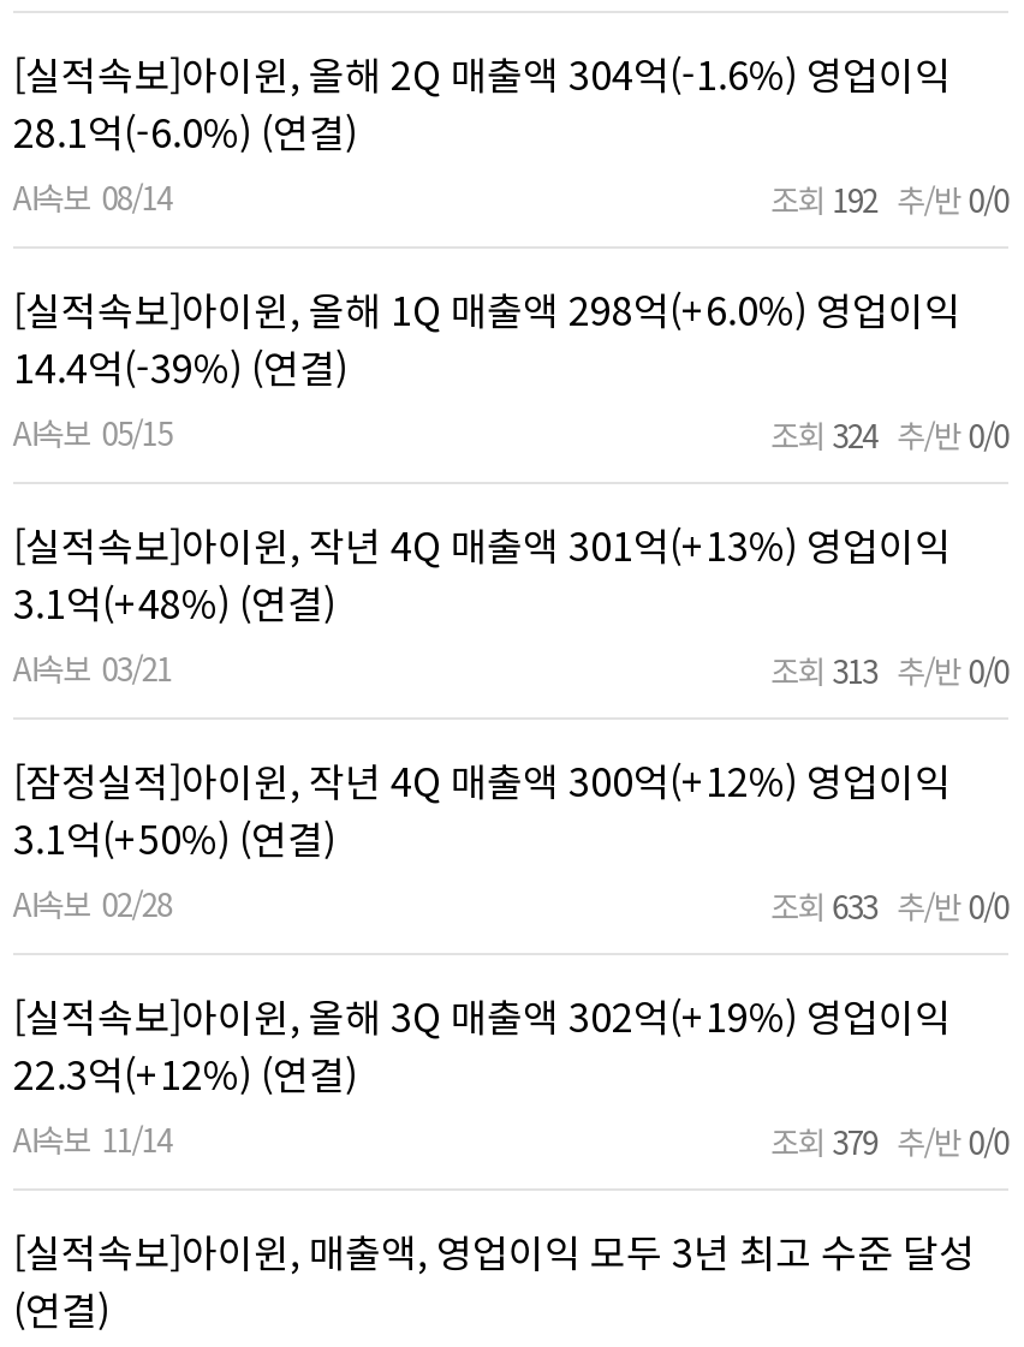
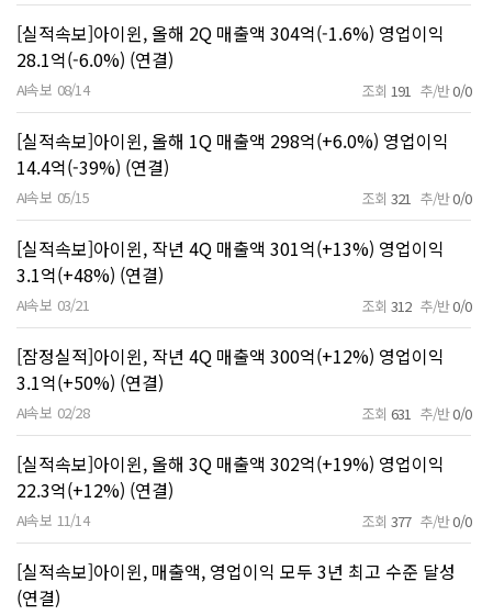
[771,177,1008,222] 조회 192 추/반 0/0 -> [363,80,471,101] 조회 191 추/반 0/0
[771,412,1008,458] 조회 324 추/반 0/0 -> [363,188,471,209] 조회 321 추/반 0/0
[771,648,1008,693] 조회 313 추/반 0/0 -> [363,295,471,316] 조회 312 추/반 0/0
[771,883,1008,929] 조회 633 추/반 0/0 -> [363,403,471,424] 조회 631 추/반 0/0
[771,1119,1008,1164] 조회 379 추/반 0/0 -> [363,511,471,532] 조회 377 추/반 0/0

